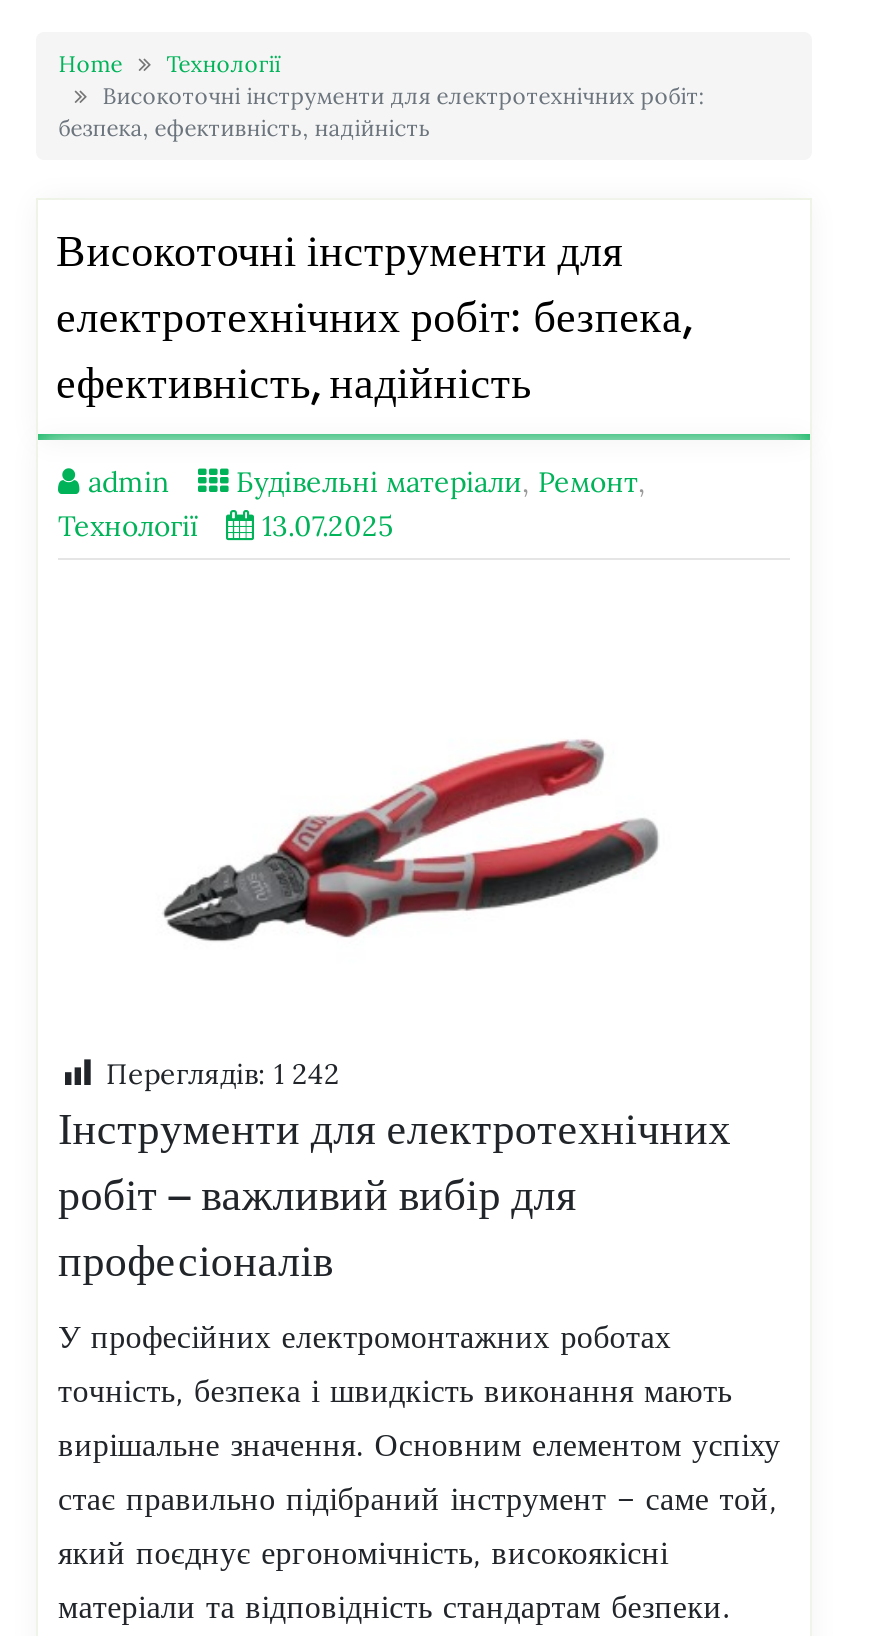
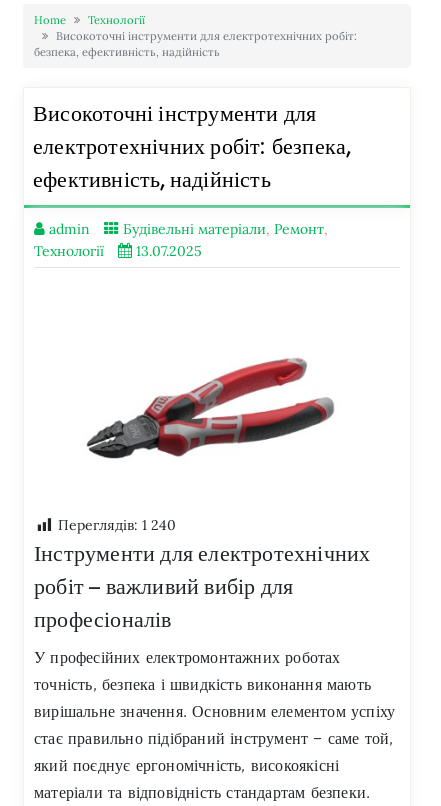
[106,1056,340,1092] Переглядів: 1 242 -> [58,516,176,534] Переглядів: 1 240

